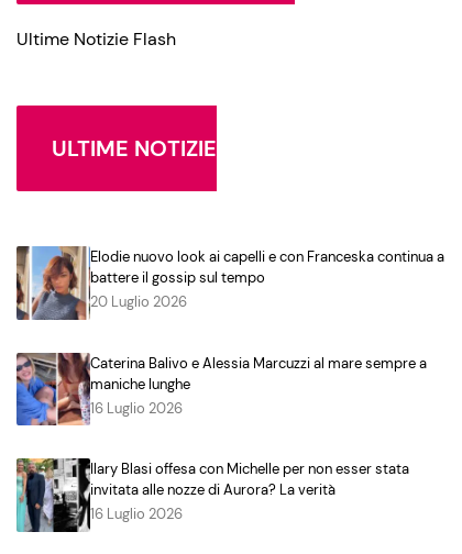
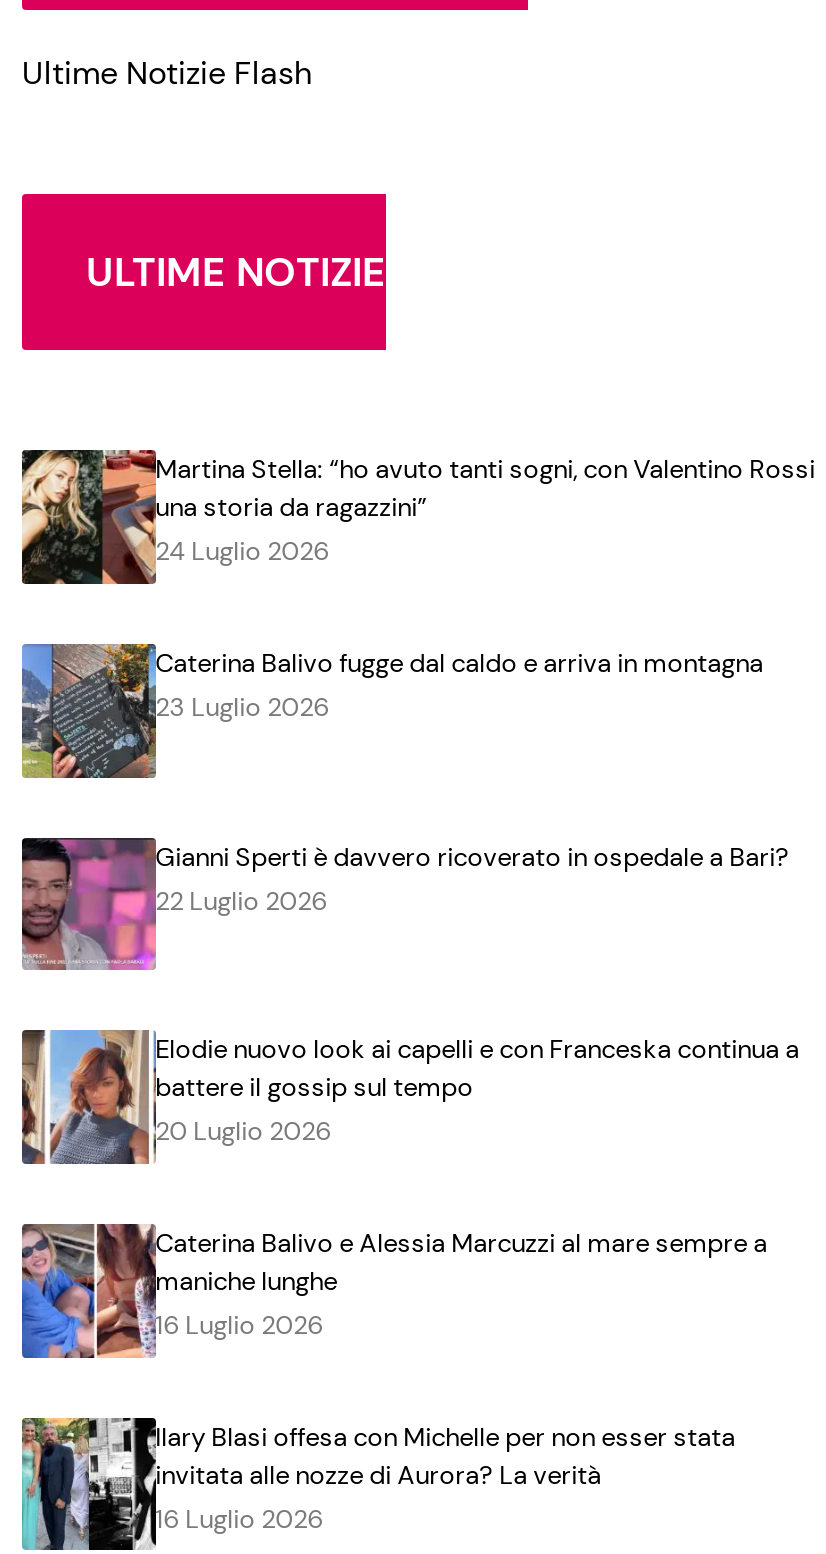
none -> [20,643,789,918] [image] | Gianni Sperti è davvero ricoverato in ospedale a Bari? | 22 Luglio 2026
none -> [20,835,158,971] [image]
none -> [22,447,815,724] [image] | Martina Stella: “ho avuto tanti sogni, con Valentino Rossi | una storia da ragazzini” | 24 Luglio 2026 | Caterina Balivo fugge dal caldo e arriva in montagna | 23 Luglio 2026

